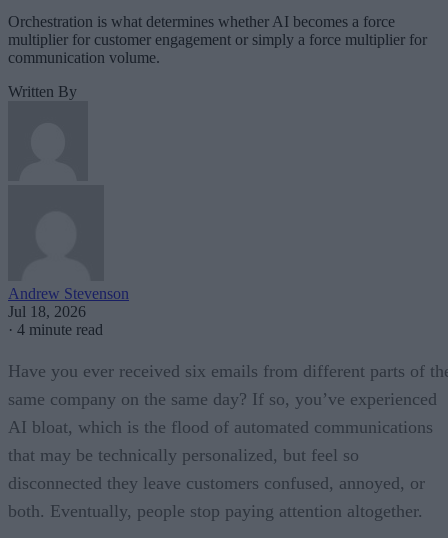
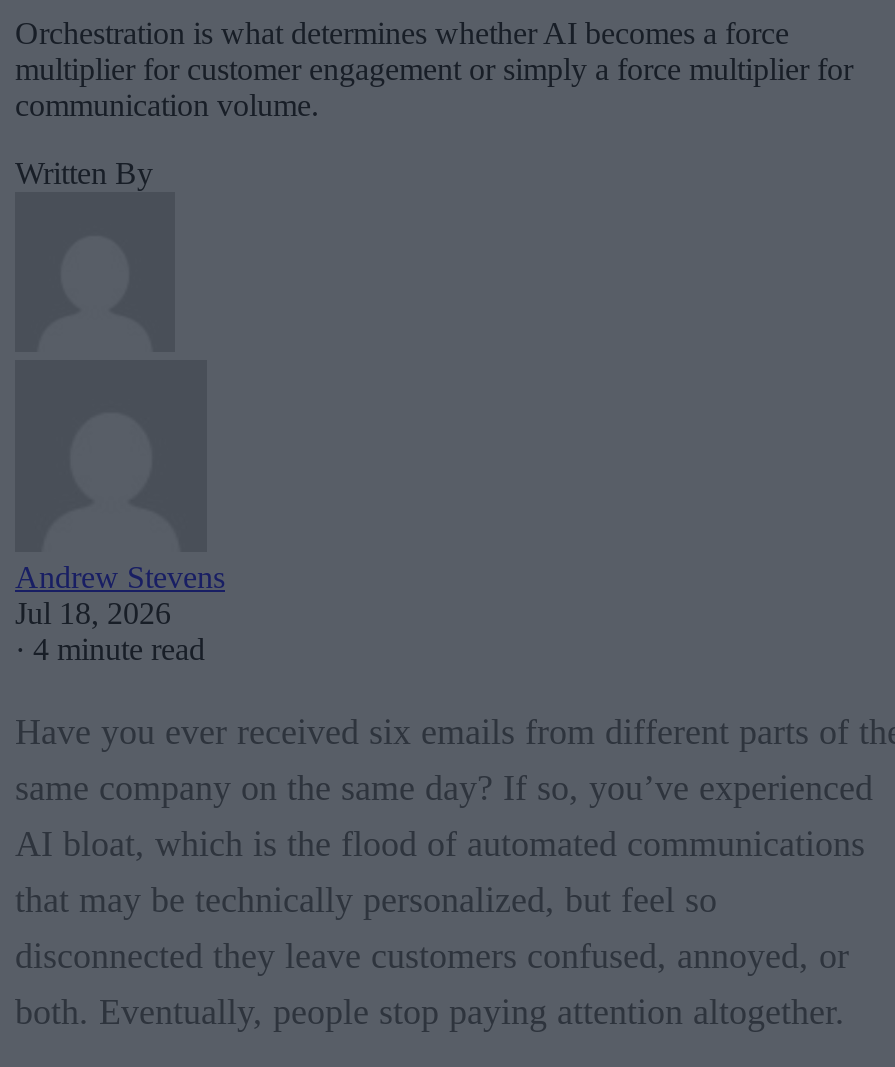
[8,285,129,302] Andrew Stevenson -> [15,561,225,595] Andrew Stevens

